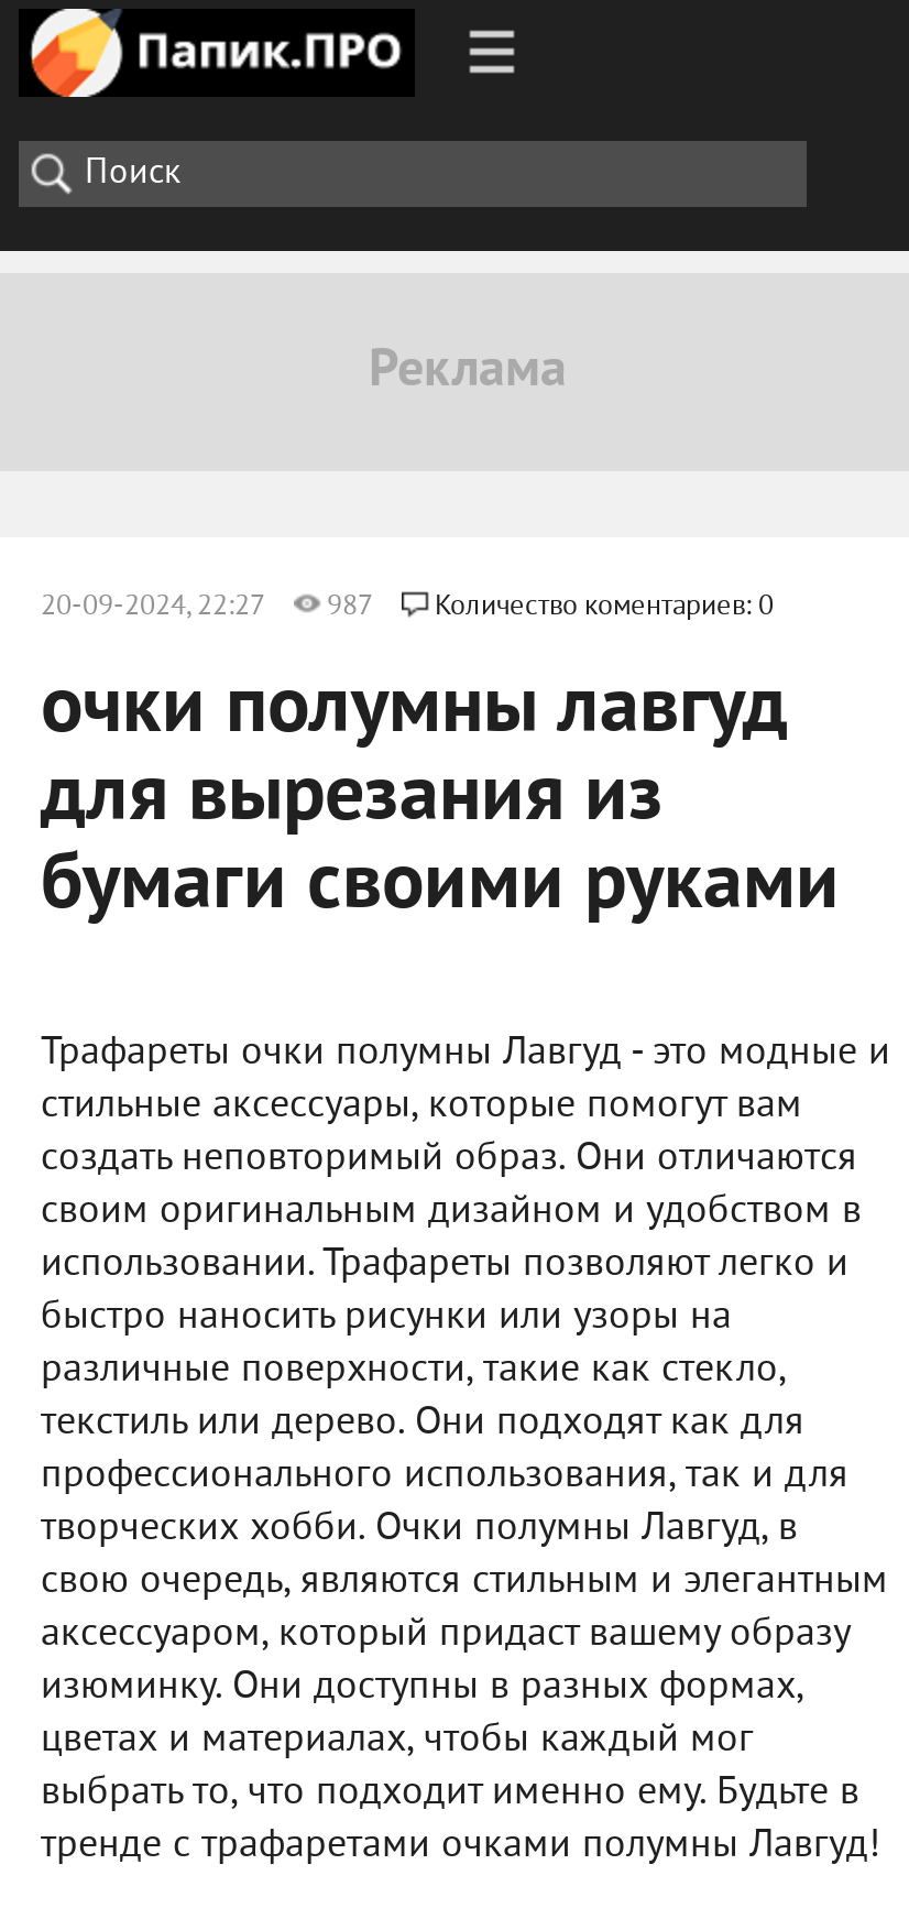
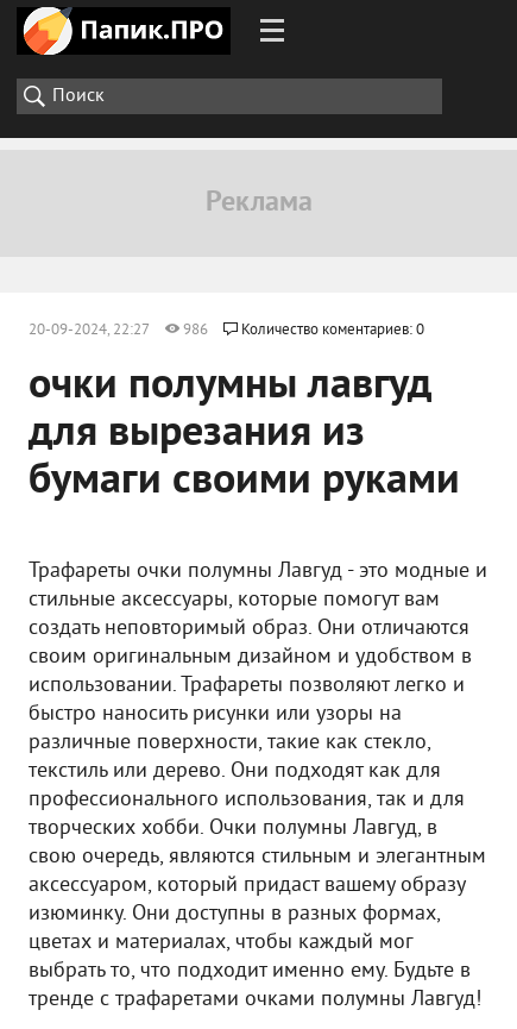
[41,590,774,625] 20-09-2024, 22:27 987 Количество коментариев: 0 -> [29,321,424,340] 20-09-2024, 22:27 986 Количество коментариев: 0

